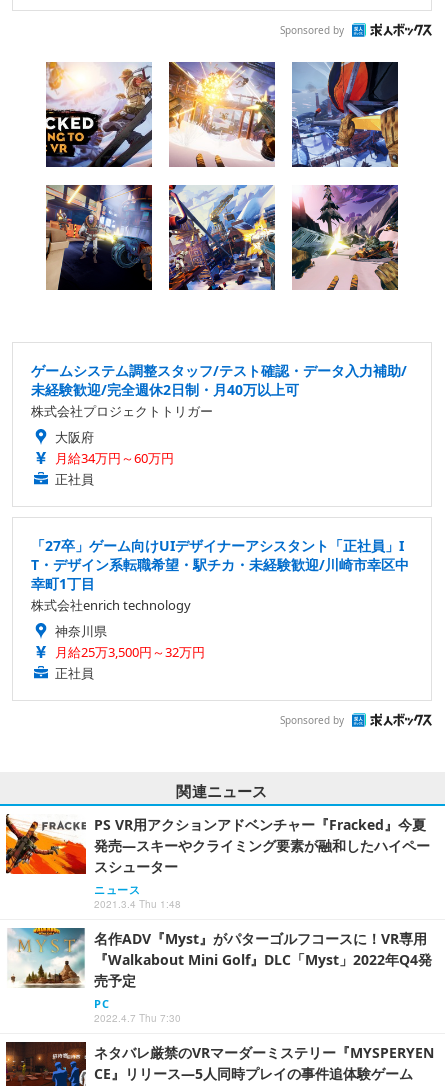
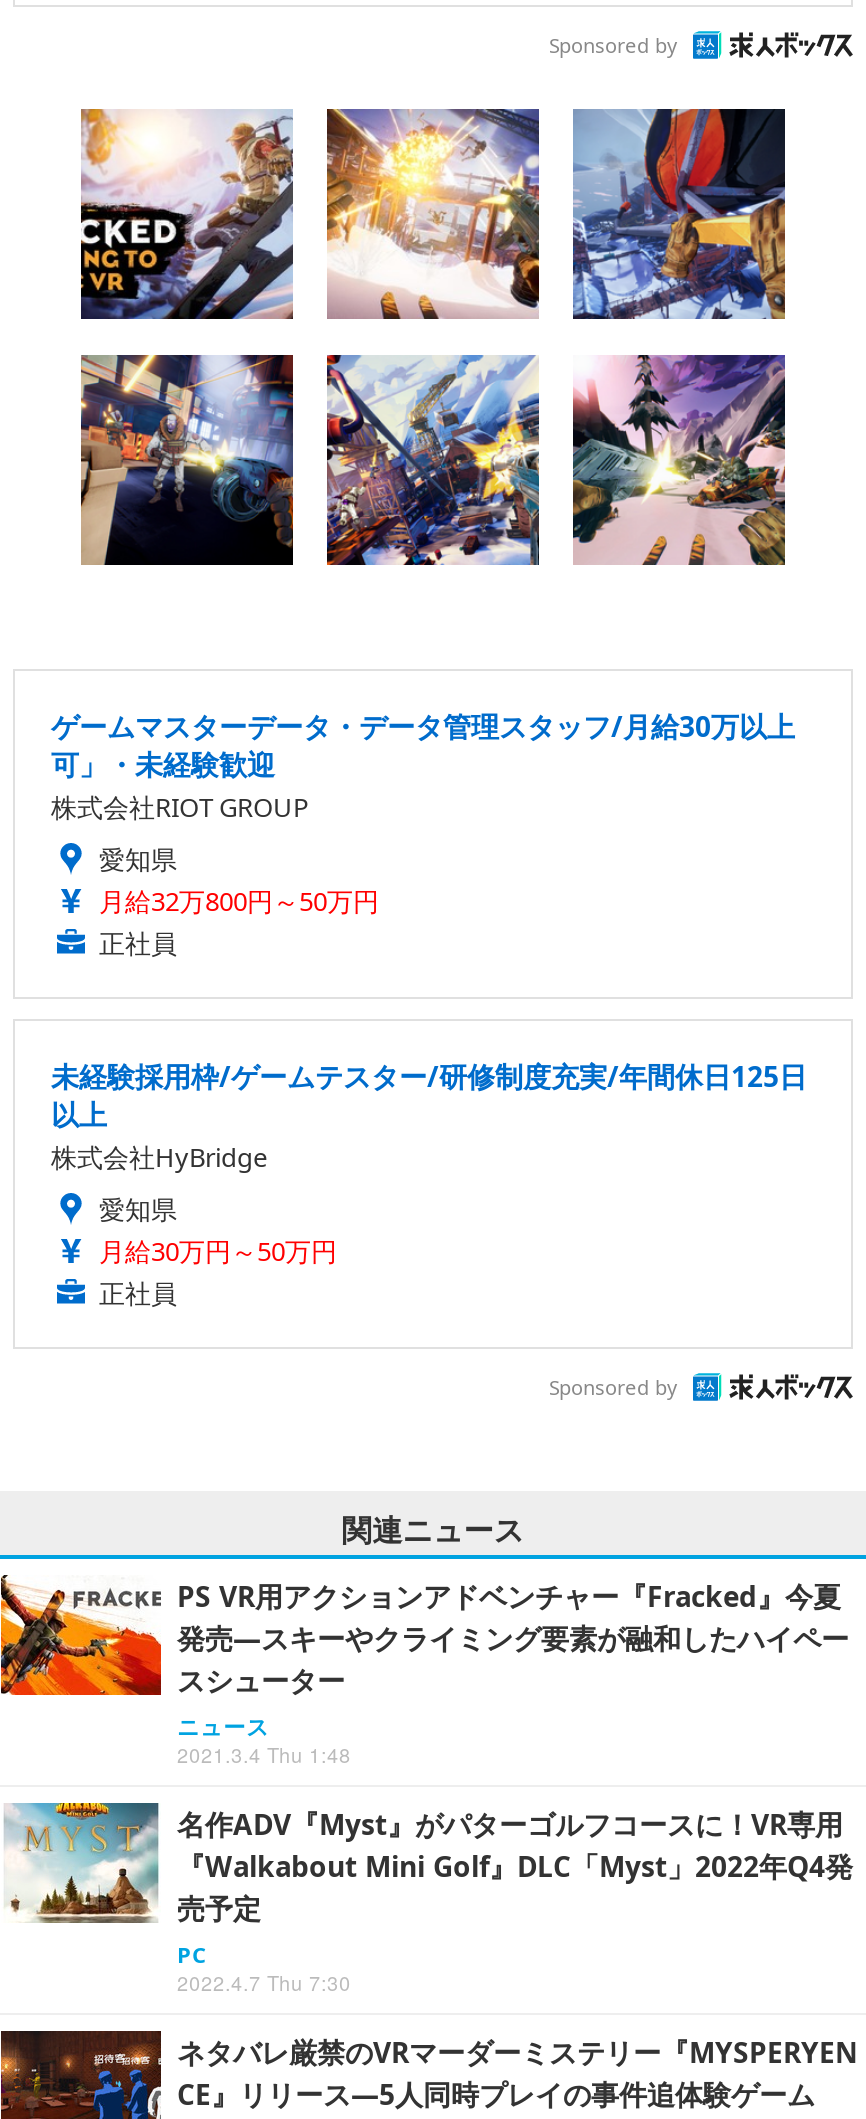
[31,361,407,467] ゲームシステム調整スタッフ/テスト確認・データ入力補助/ | 未経験歓迎/完全週休2日制・月40万以上可 | 株式会社プロジェクトトリガー | 大阪府 | 月給34万円～60万円 -> [51,706,795,918] ゲームマスターデータ・データ管理スタッフ/月給30万以上 | 可」・未経験歓迎 | 株式会社RIOT GROUP | 愛知県 | 月給32万800円～50万円
[31,536,409,661] 「27卒」ゲーム向けUIデザイナーアシスタント「正社員」I | T・デザイン系転職希望・駅チカ・未経験歓迎/川崎市幸区中 | 幸町1丁目 | 株式会社enrich technology | 神奈川県 | 月給25万3,500円～32万円 -> [51,1056,807,1268] 未経験採用枠/ゲームテスター/研修制度充実/年間休日125日 | 以上 | 株式会社HyBridge | 愛知県 | 月給30万円～50万円

